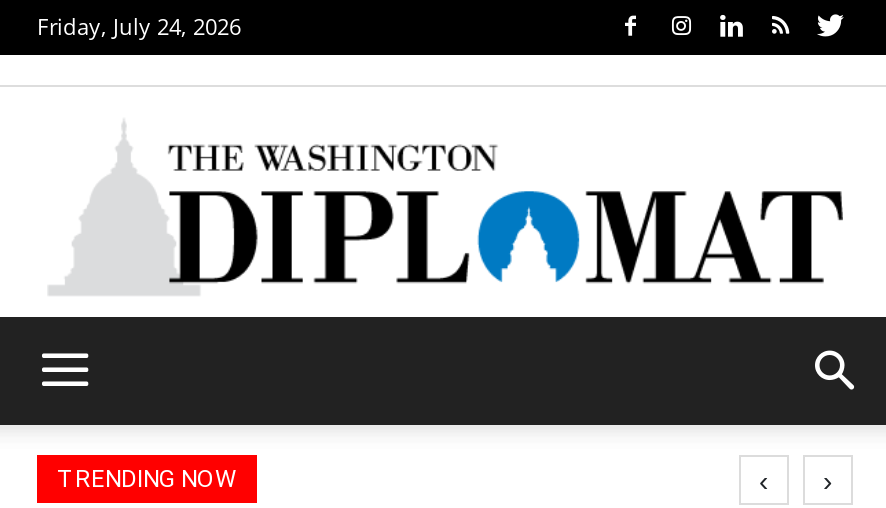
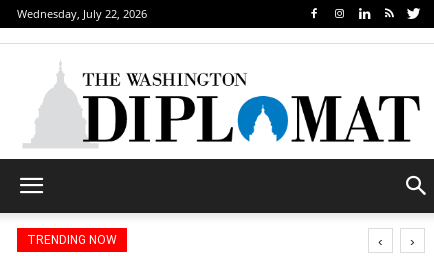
[37,11,241,41] Friday, July 24, 2026 -> [17,6,147,21] Wednesday, July 22, 2026

